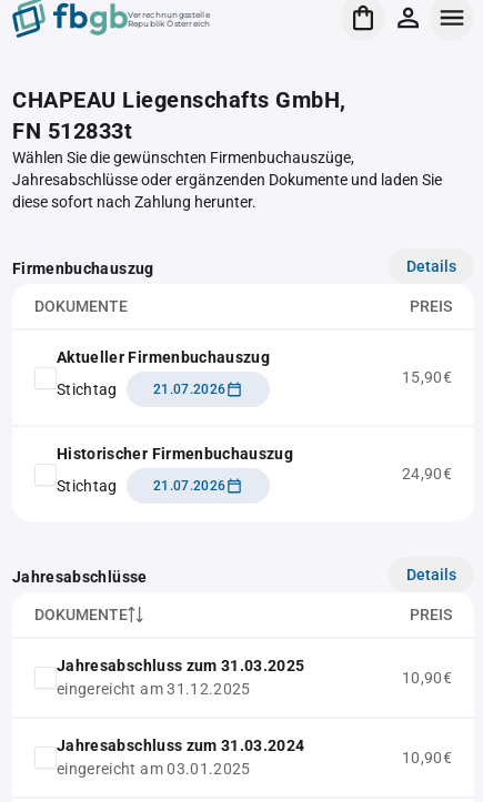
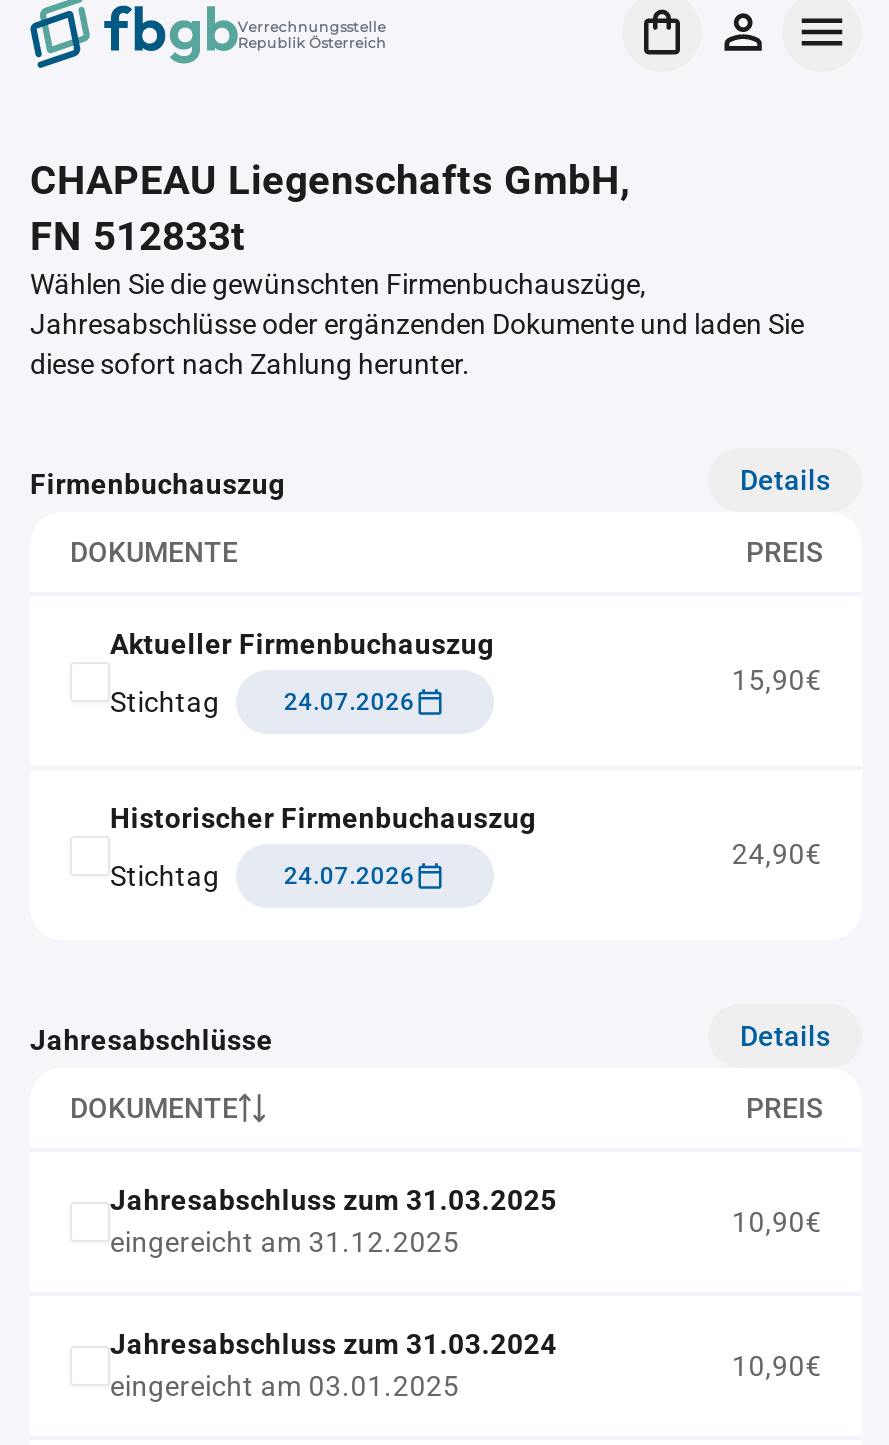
[153,382,226,397] 21.07.2026 -> [284,688,415,716] 24.07.2026
[153,478,226,494] 21.07.2026 -> [284,862,415,890] 24.07.2026

